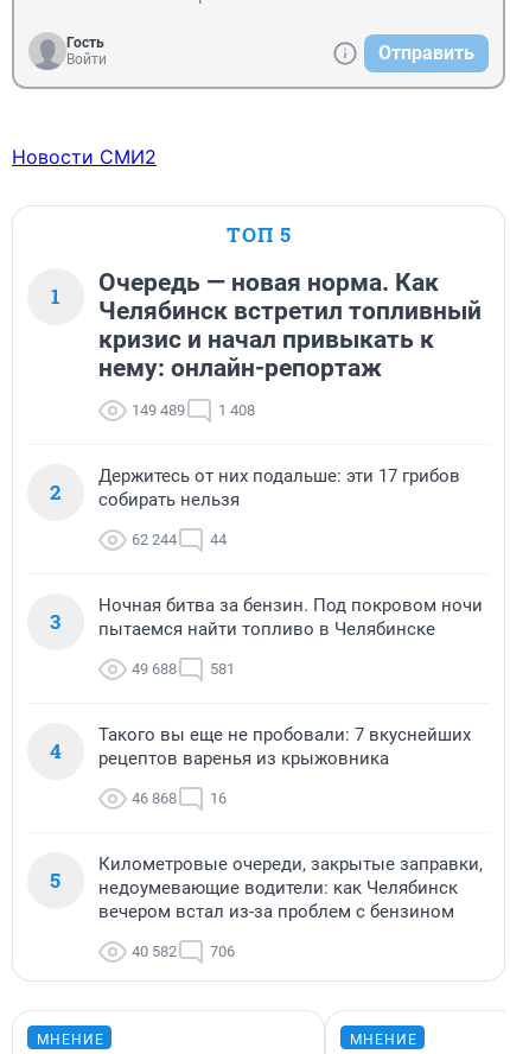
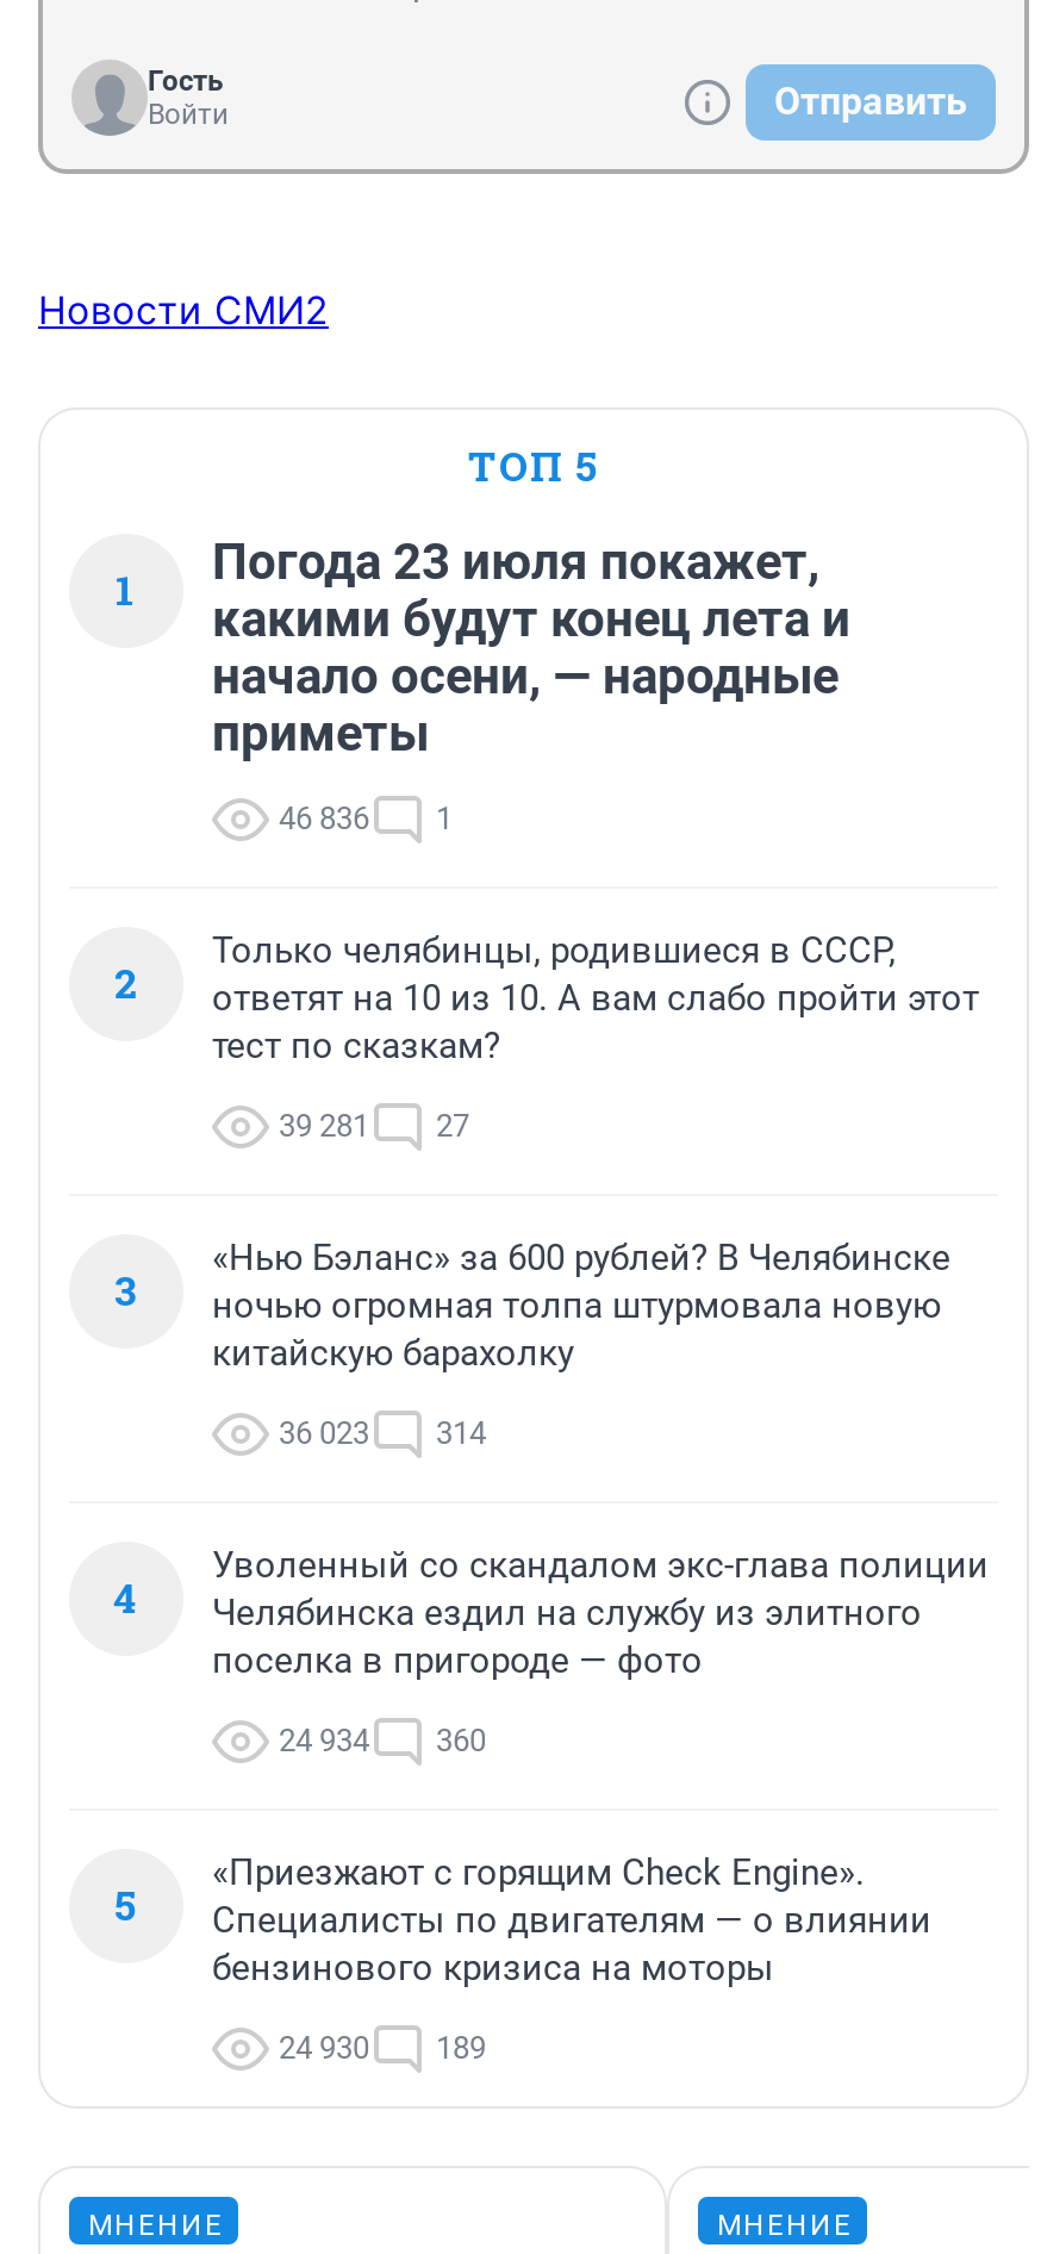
[98,268,482,382] Очередь — новая норма. Как | Челябинск встретил топливный | кризис и начал привыкать к | нему: онлайн-репортаж -> [212,534,850,763] Погода 23 июля покажет, | какими будут конец лета и | начало осени, — народные | приметы
[132,401,255,419] 149 489 | 1 408 -> [279,801,453,837] 46 836 | 1
[98,465,460,511] Держитесь от них подальше: эти 17 грибов | собирать нельзя -> [212,929,979,1068] Только челябинцы, родившиеся в СССР, | ответят на 10 из 10. А вам слабо пройти этот | тест по сказкам?
[132,531,227,548] 62 244 | 44 -> [279,1108,469,1144] 39 281 | 27
[98,595,483,640] Ночная битва за бензин. Под покровом ночи | пытаемся найти топливо в Челябинске -> [212,1237,950,1375] «Нью Бэланс» за 600 рублей? В Челябинске | ночью огромная толпа штурмовала новую | китайскую барахолку
[132,660,235,678] 49 688 | 581 -> [279,1416,486,1451] 36 023 | 314
[98,724,471,769] Такого вы еще не пробовали: 7 вкуснейших | рецептов варенья из крыжовника -> [212,1544,989,1682] Уволенный со скандалом экс-глава полиции | Челябинска ездил на службу из элитного | поселка в пригороде — фото
[132,789,227,807] 46 868 | 16 -> [279,1723,486,1759] 24 934 | 360
[98,854,483,922] Километровые очереди, закрытые заправки, | недоумевающие водители: как Челябинск | вечером встал из-за проблем с бензином -> [212,1852,931,1990] «Приезжают с горящим Check Engine». | Специалисты по двигателям — о влиянии | бензинового кризиса на моторы
[132,943,235,960] 40 582 | 706 -> [279,2030,486,2066] 24 930 | 189

